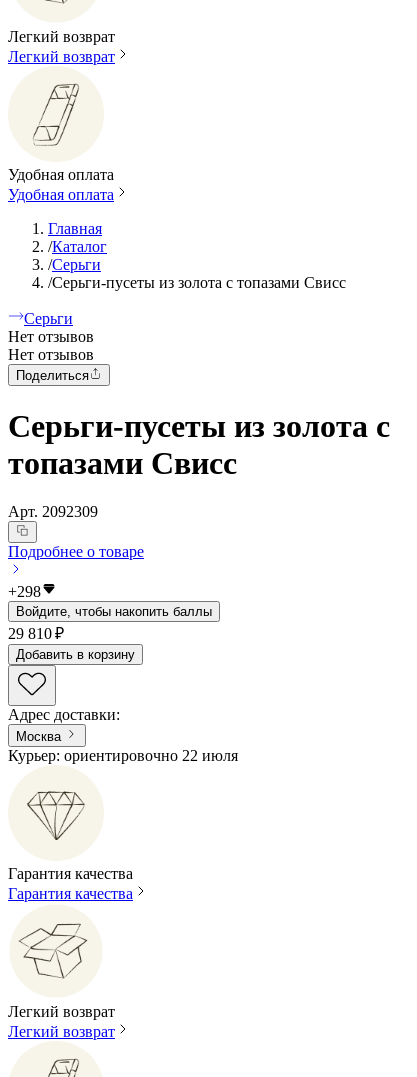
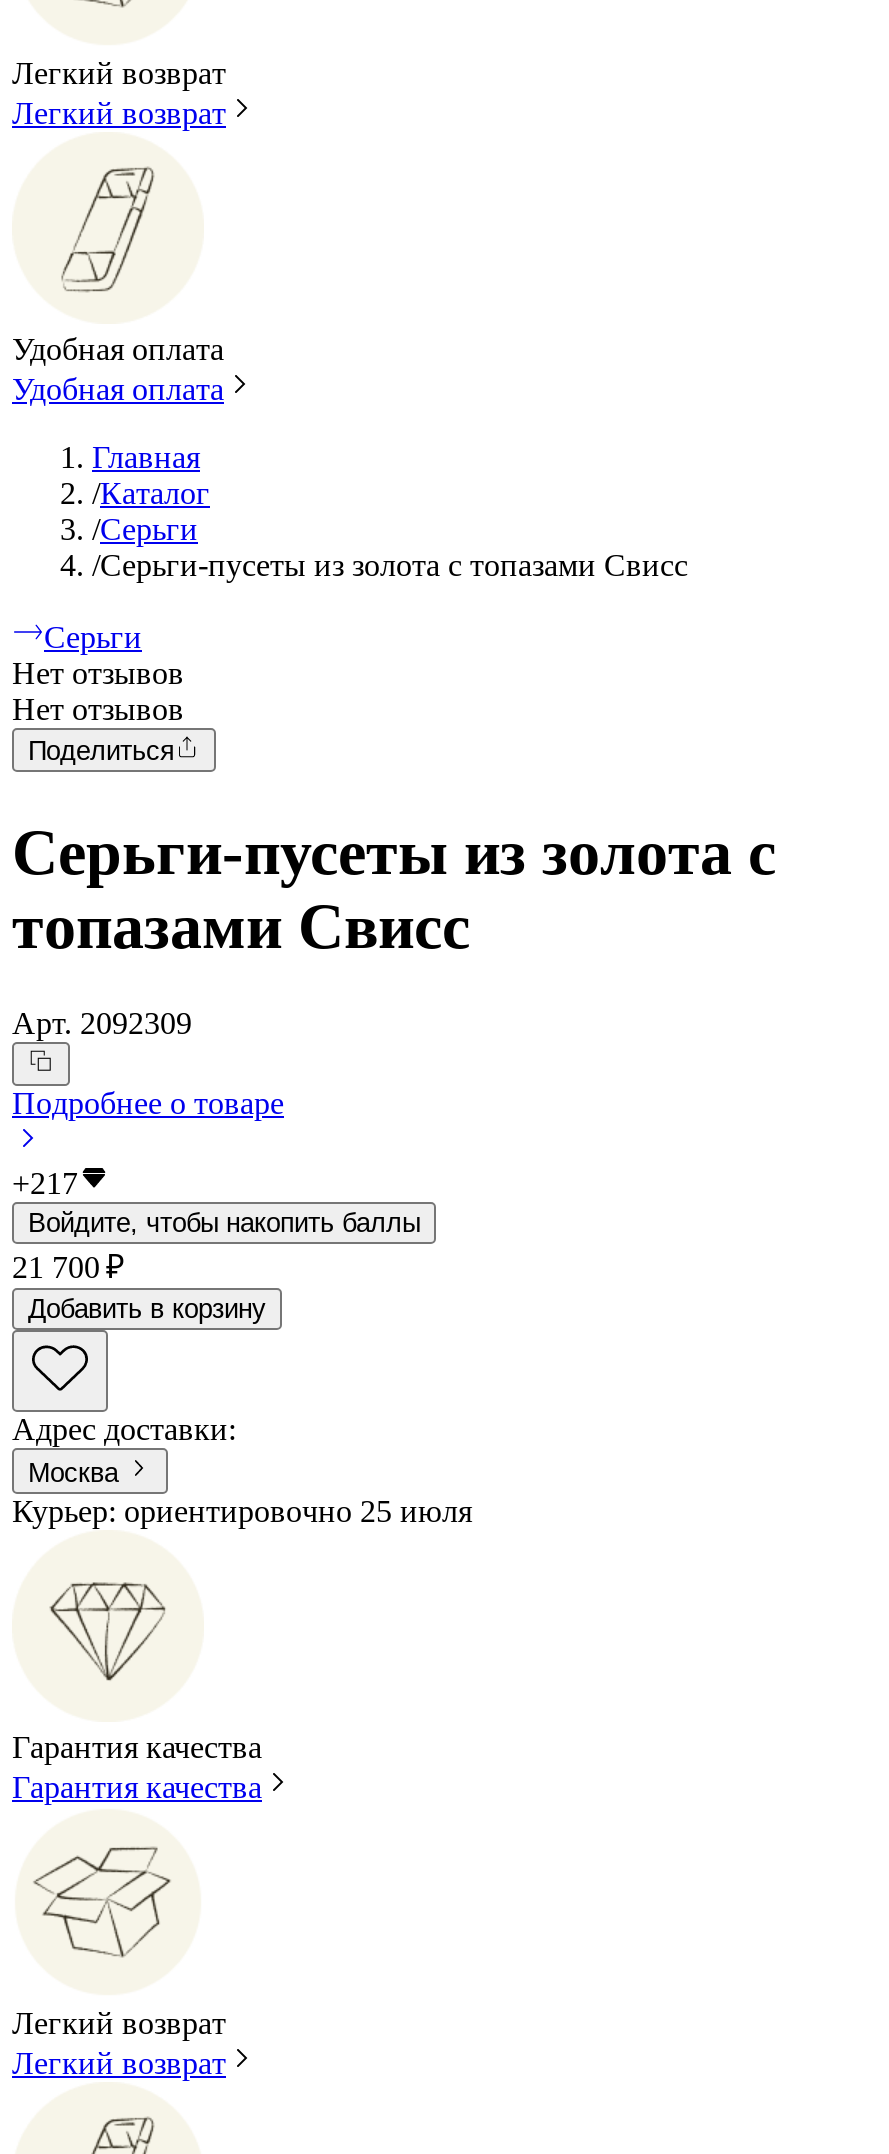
[8,583,41,600] +298 -> [12,1167,78,1201] +217
[8,625,64,642] 29 810 ₽ -> [12,1251,124,1285] 21 700 ₽
[8,747,238,764] Курьер: ориентировочно 22 июля -> [12,1494,472,1528] Курьер: ориентировочно 25 июля

